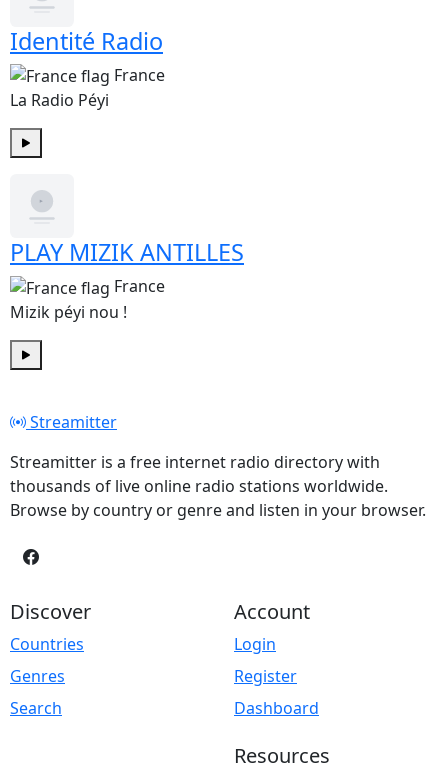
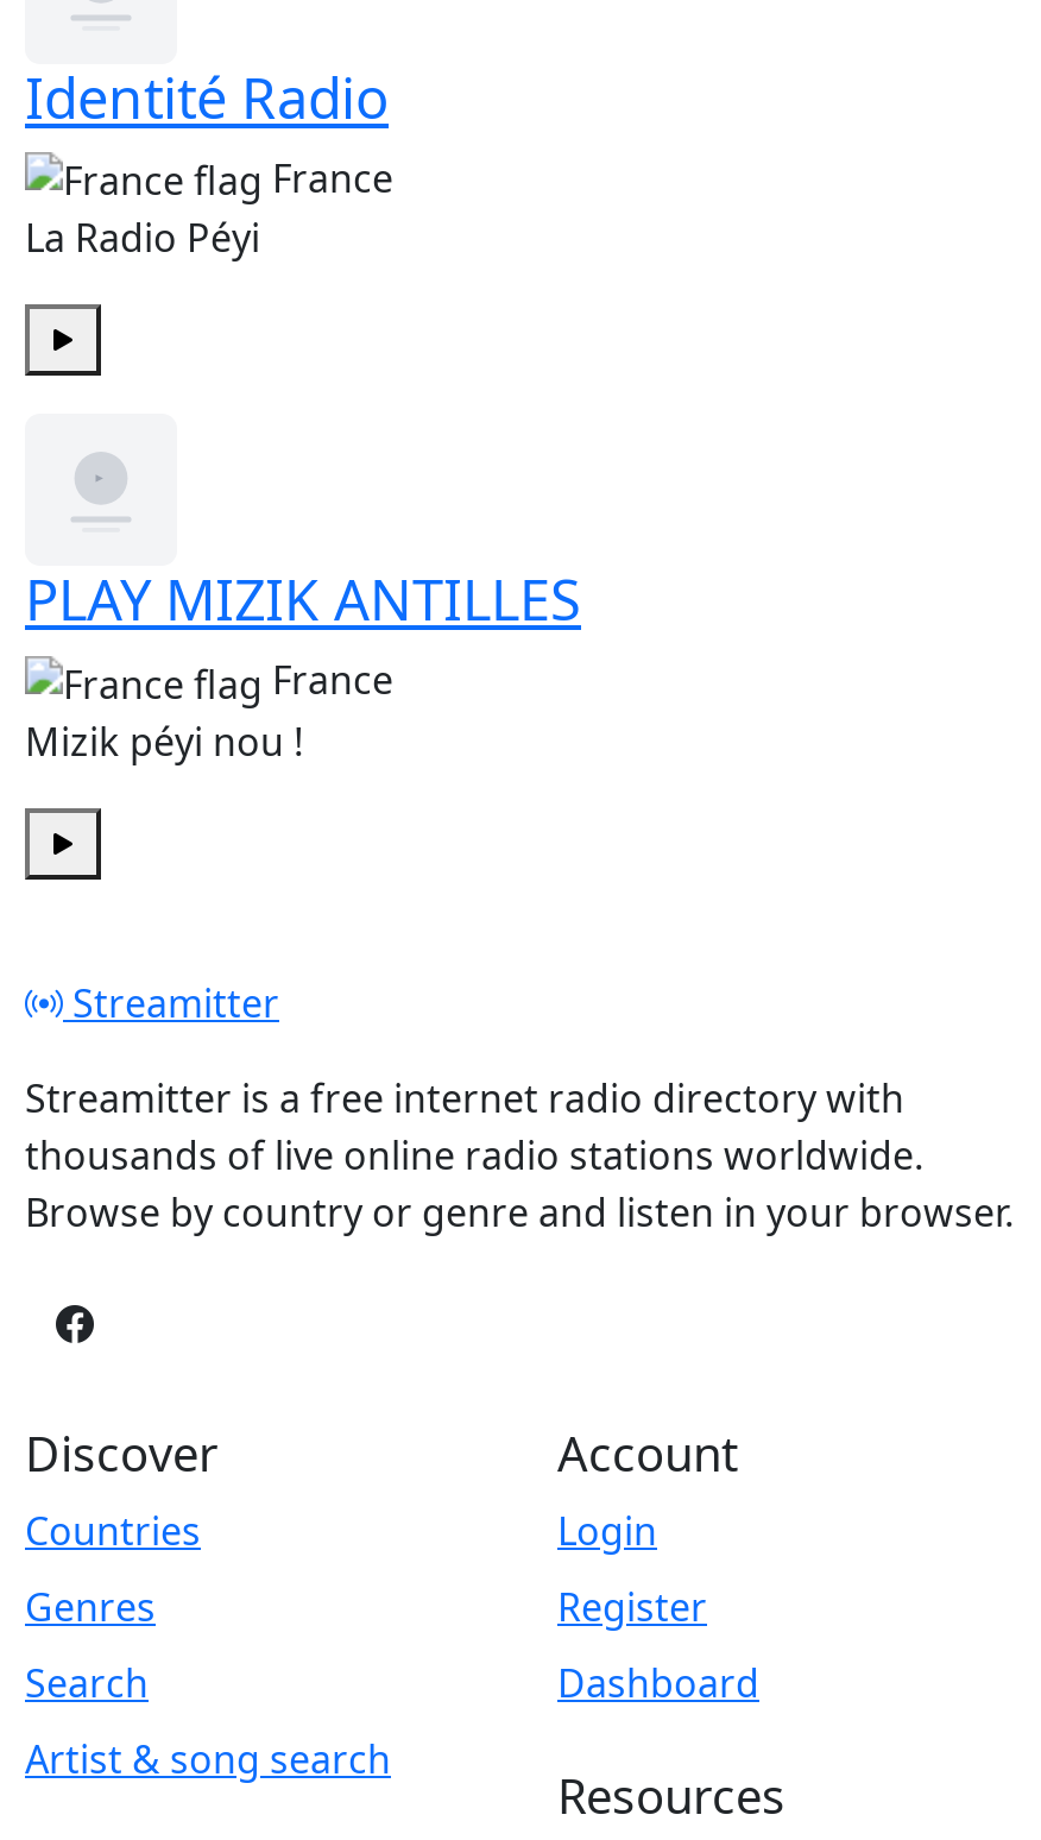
none -> [25,1733,391,1786] Artist & song search

